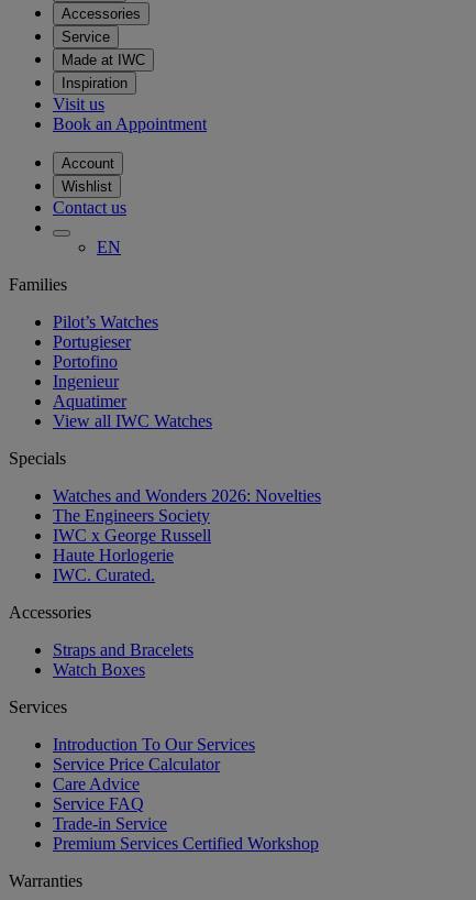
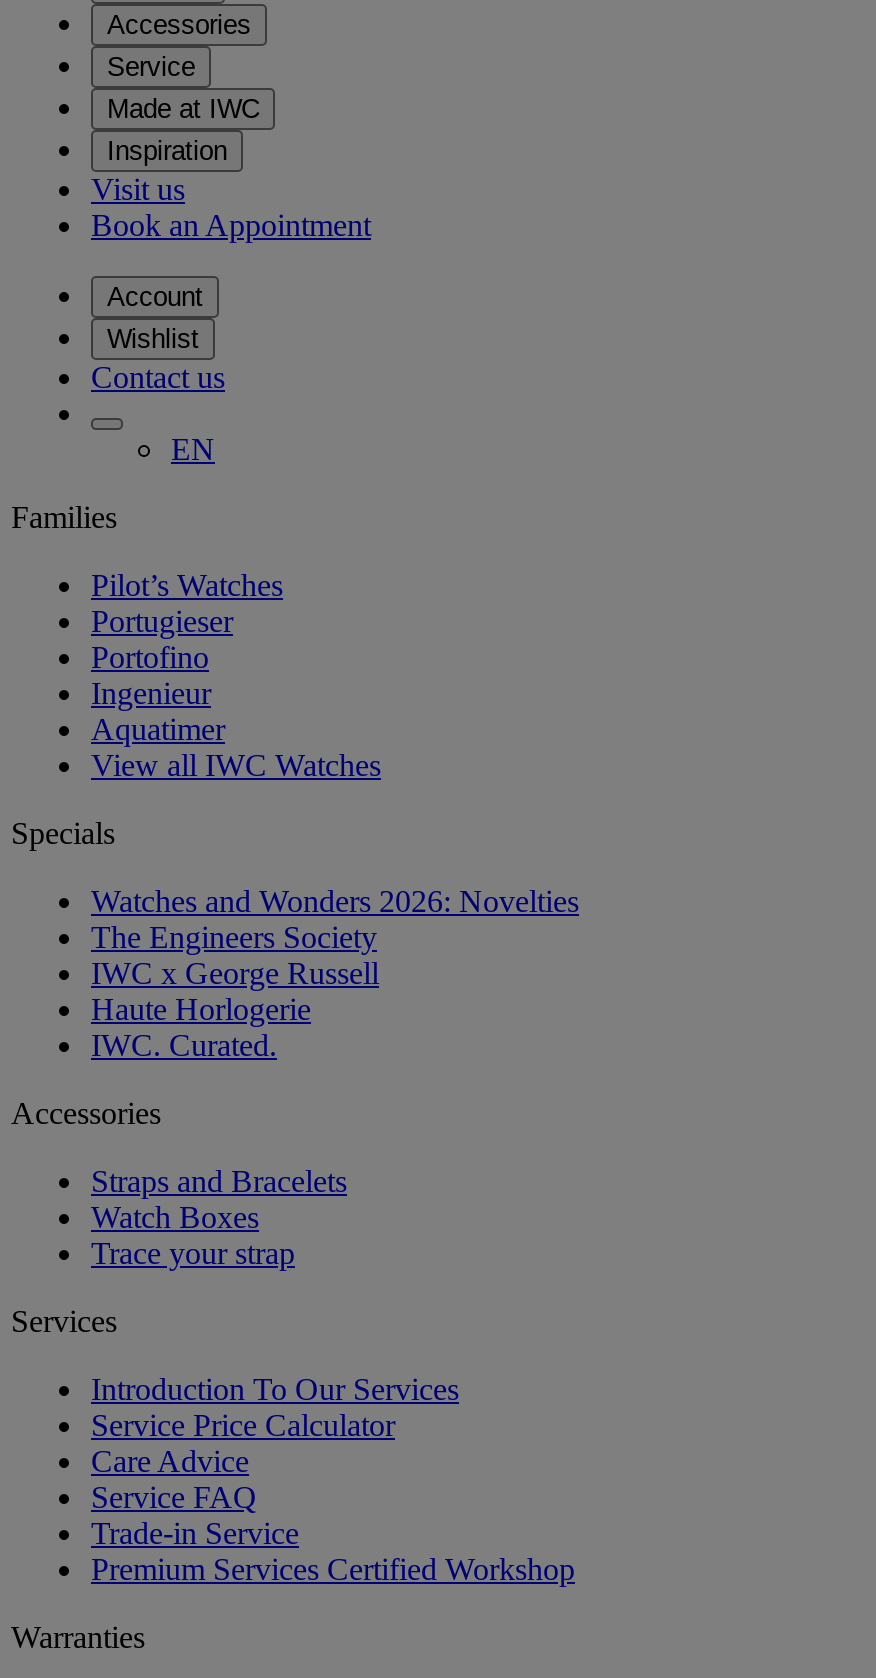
none -> [91,1236,295,1270] Trace your strap

